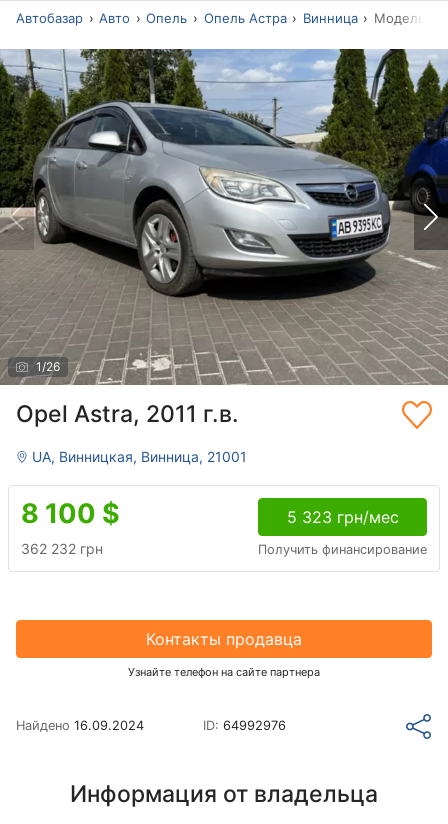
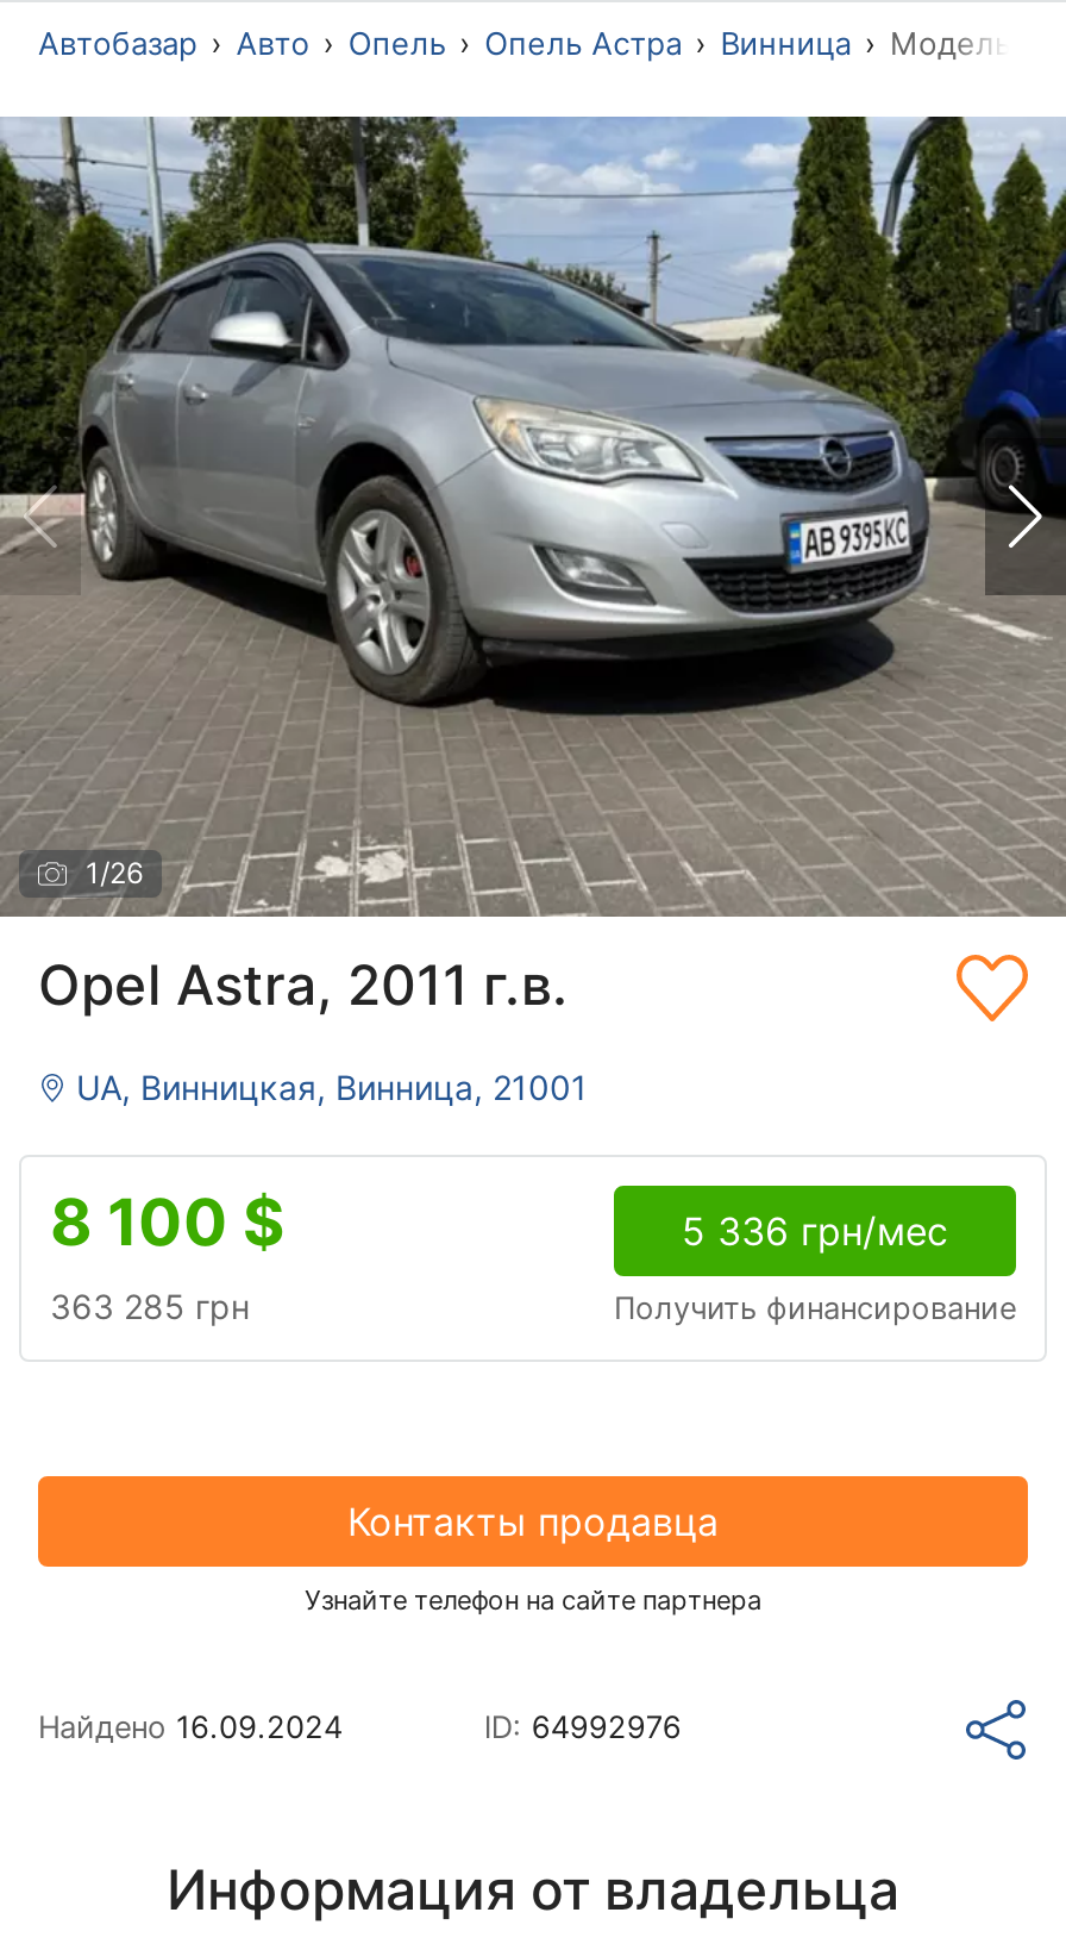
[286,507,398,527] 5 323 грн/мес -> [682,1206,948,1254] 5 336 грн/мес
[21,540,103,557] 362 232 грн -> [50,1285,250,1325] 363 285 грн

